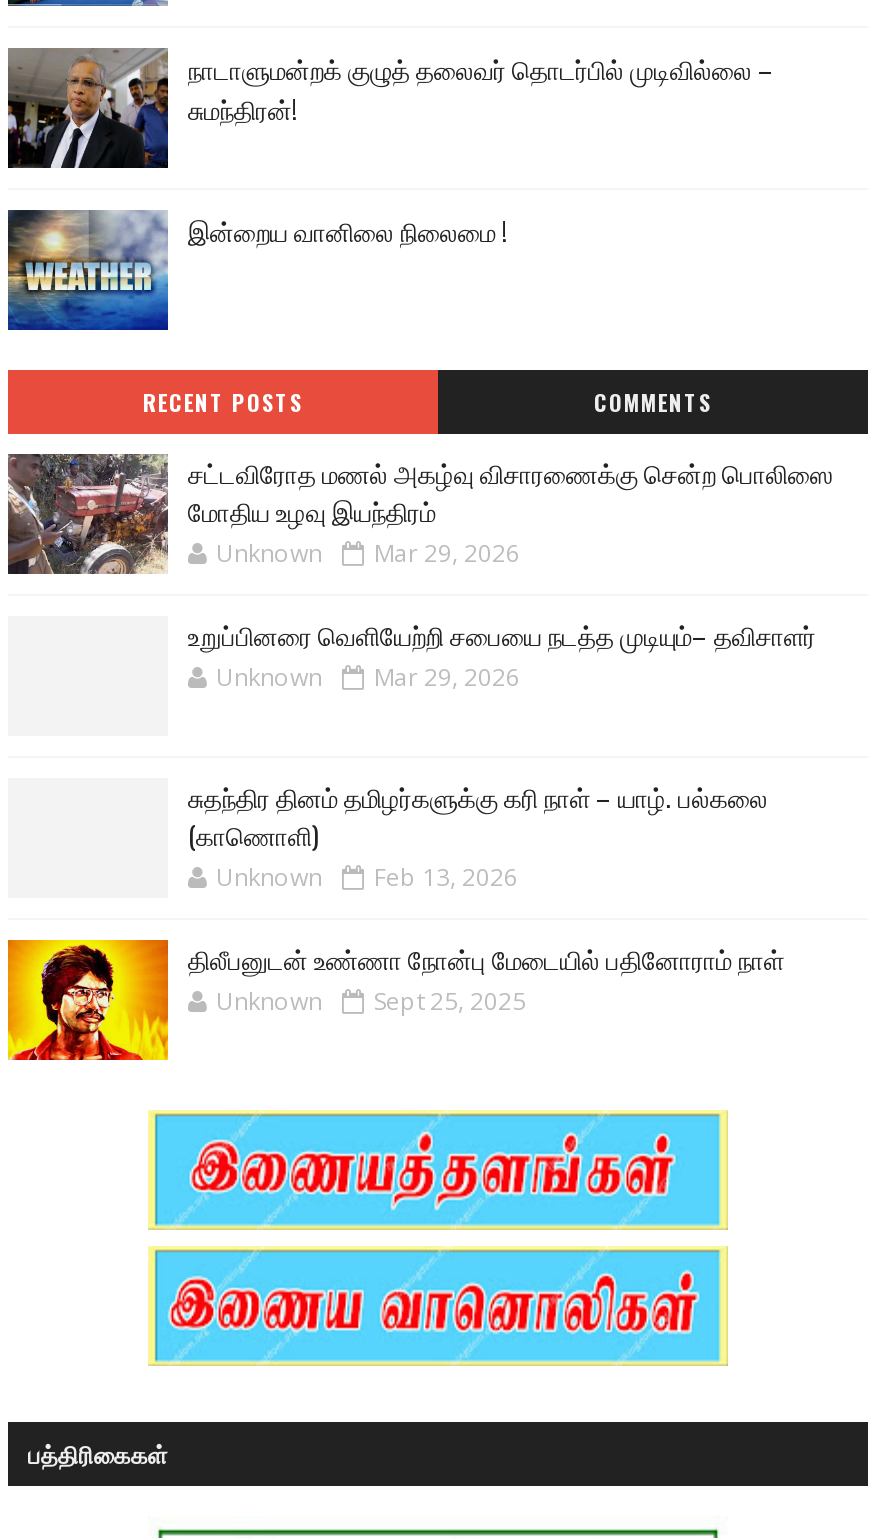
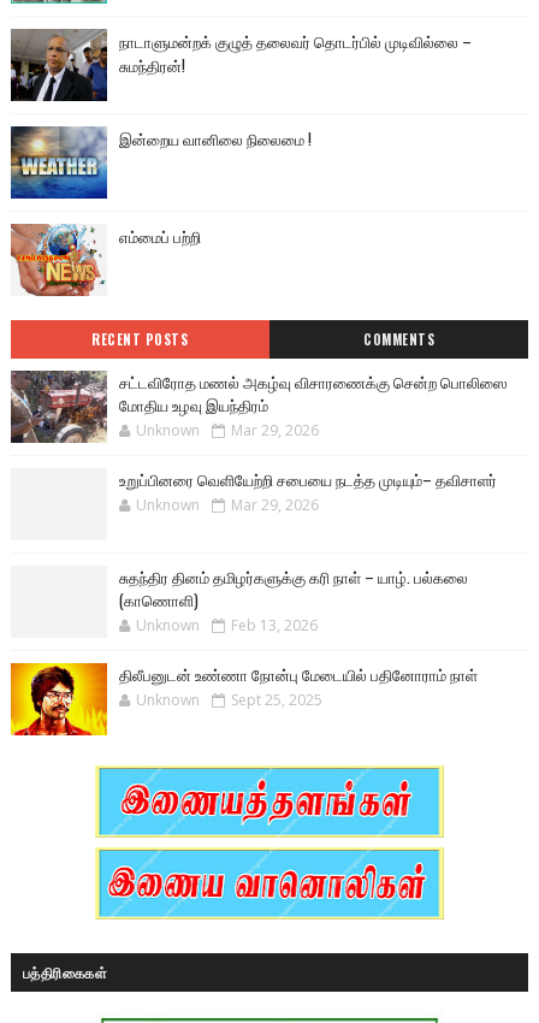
none -> [11,224,201,297] [image] | எம்மைப் பற்றி

